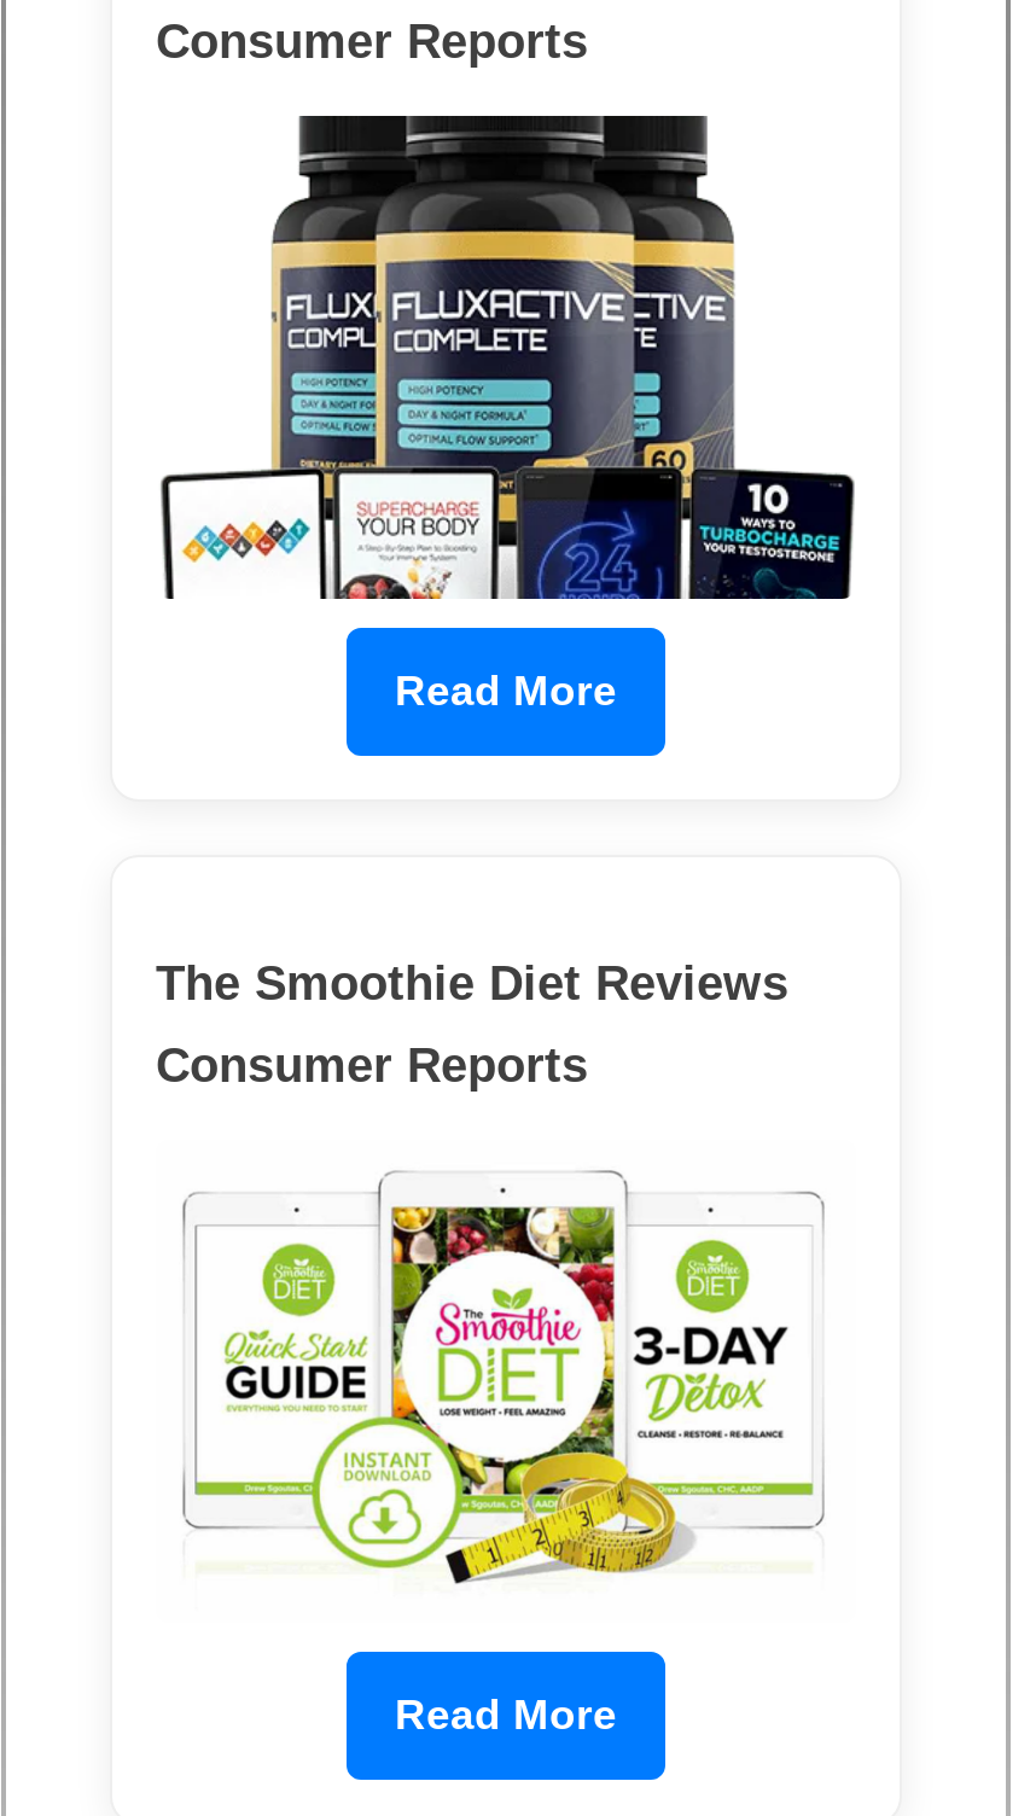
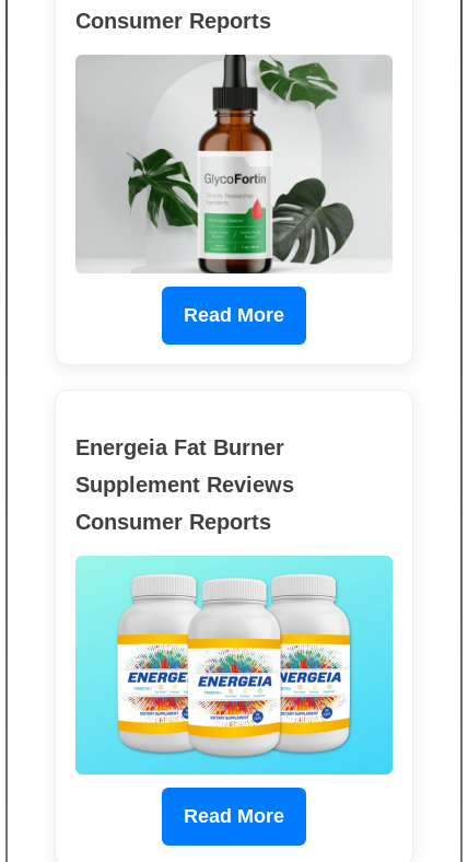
[158,113,856,601] [image] -> [75,55,393,275] [image]
[156,955,788,1008] The Smoothie Diet Reviews -> [75,435,294,496] Energeia Fat Burner | Supplement Reviews
[156,1140,856,1623] [image] -> [74,555,394,776] [image]

